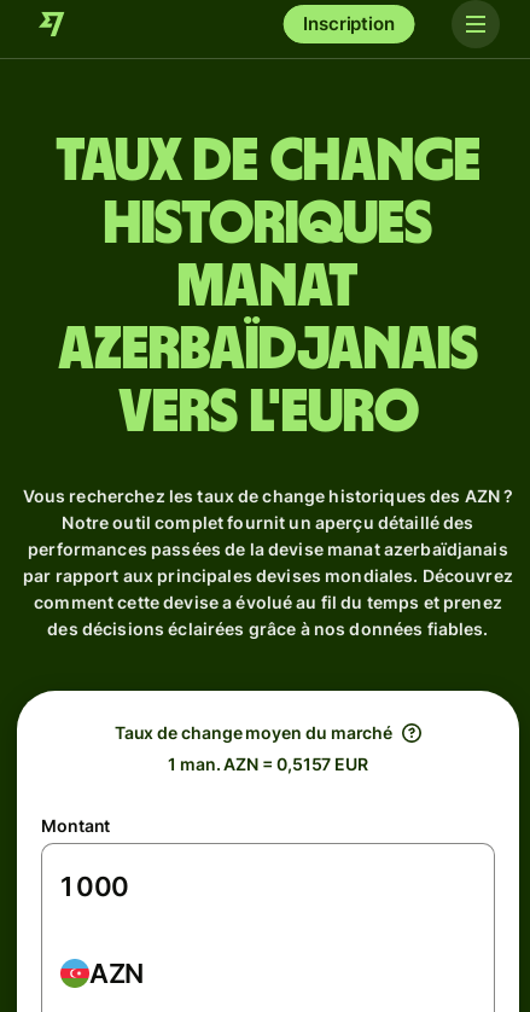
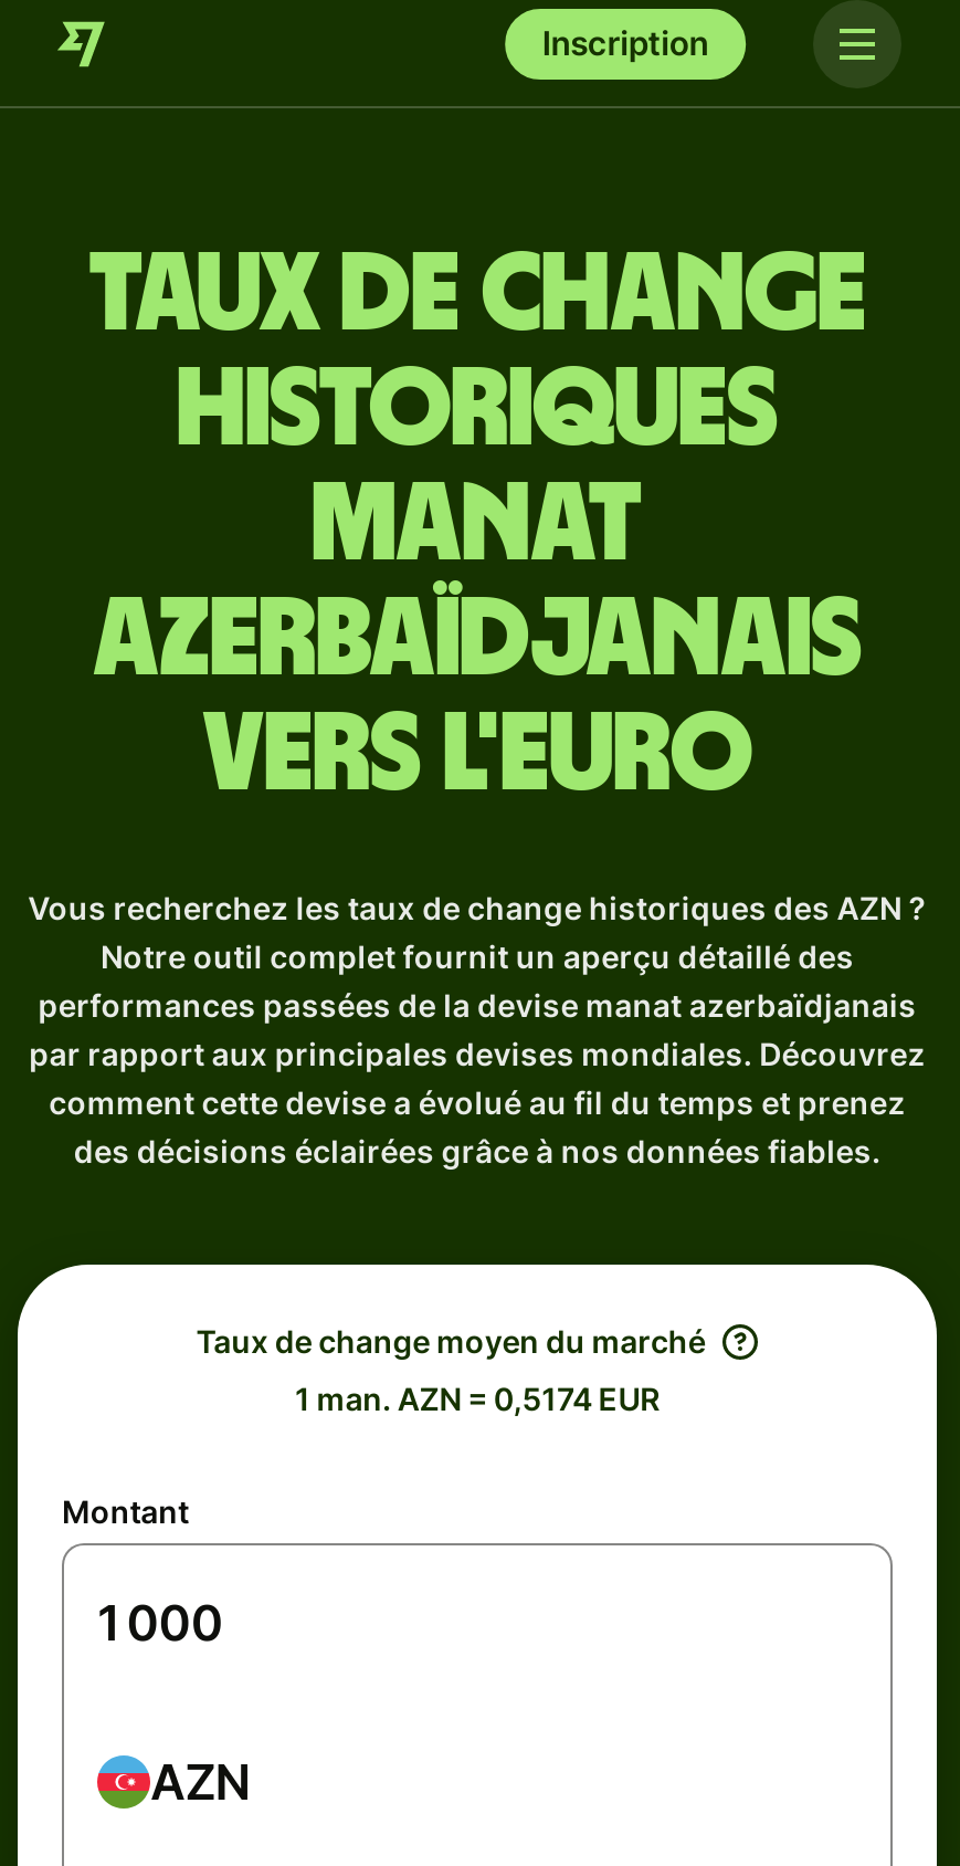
[168,754,368,774] 1 man. AZN = 0,5157 EUR -> [295,1380,660,1417] 1 man. AZN = 0,5174 EUR

